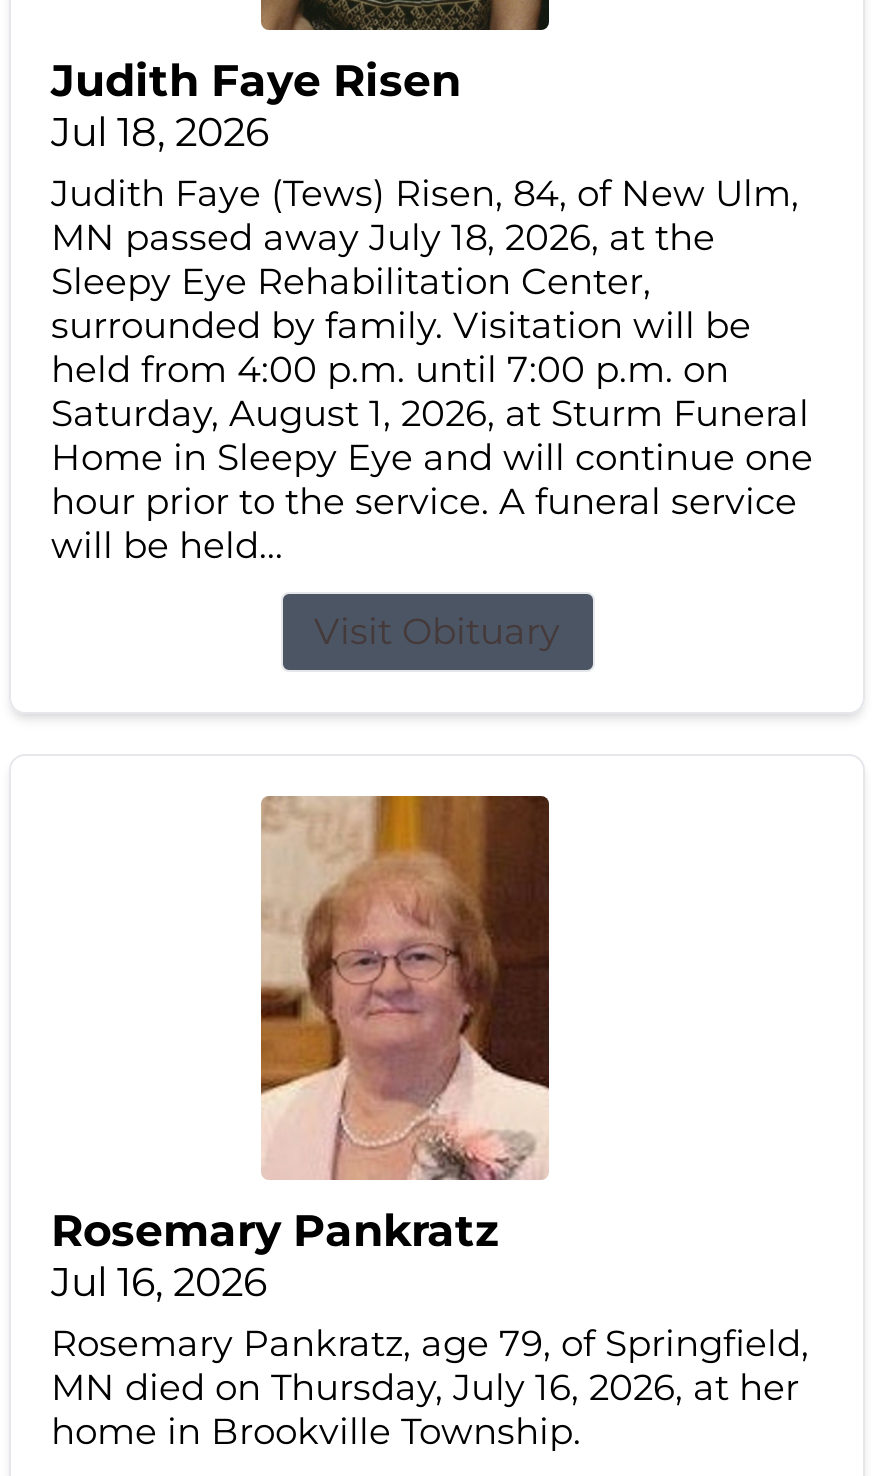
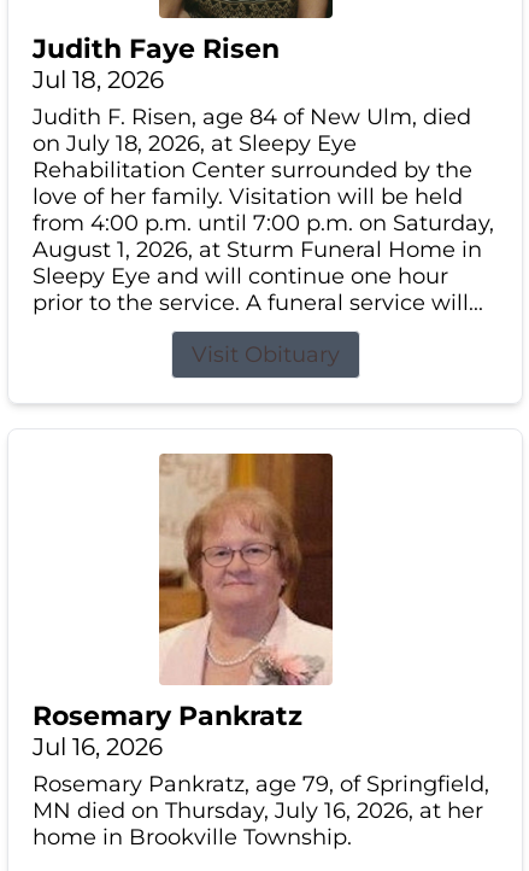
[51,172,813,568] Judith Faye (Tews) Risen, 84, of New Ulm, | MN passed away July 18, 2026, at the | Sleepy Eye Rehabilitation Center, | surrounded by family. Visitation will be | held from 4:00 p.m. until 7:00 p.m. on | Saturday, August 1, 2026, at Sturm Funeral | Home in Sleepy Eye and will continue one | hour prior to the service. A funeral service | will be held... -> [33,104,494,316] Judith F. Risen, age 84 of New Ulm, died | on July 18, 2026, at Sleepy Eye | Rehabilitation Center surrounded by the | love of her family. Visitation will be held | from 4:00 p.m. until 7:00 p.m. on Saturday, | August 1, 2026, at Sturm Funeral Home in | Sleepy Eye and will continue one hour | prior to the service. A funeral service will...

